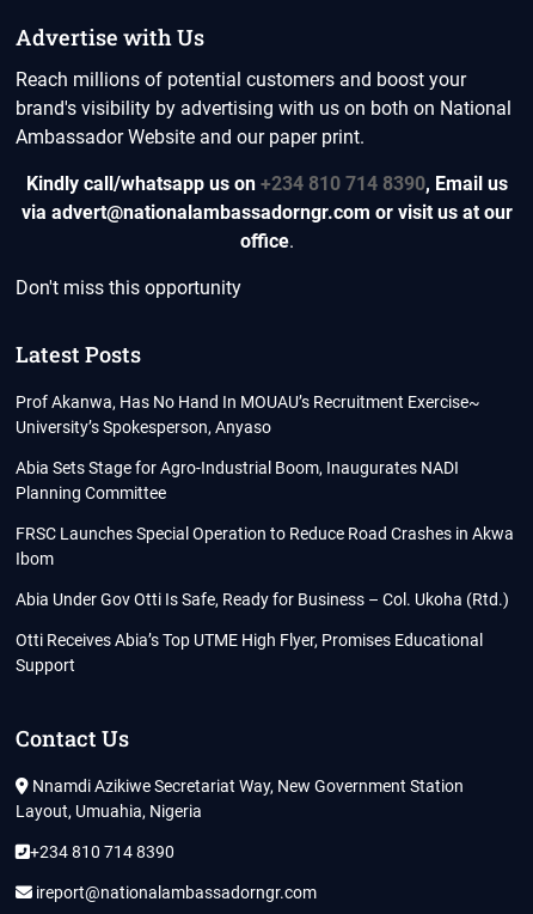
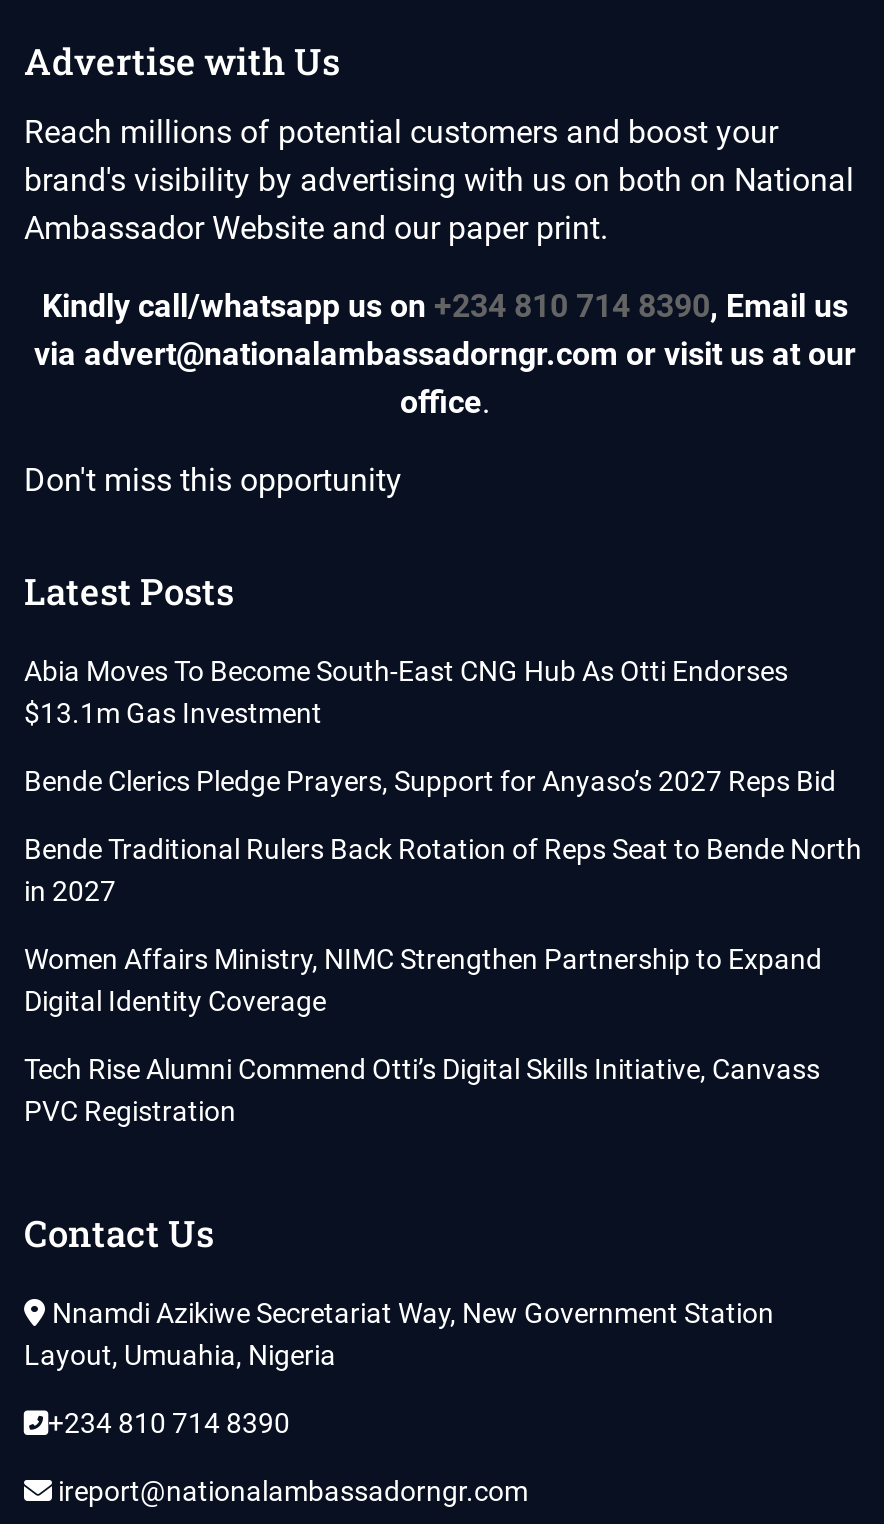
[16,392,481,437] Prof Akanwa, Has No Hand In MOUAU’s Recruitment Exercise~ | University’s Spokesperson, Anyaso -> [24,655,788,729] Abia Moves To Become South-East CNG Hub As Otti Endorses | $13.1m Gas Investment
[16,458,459,502] Abia Sets Stage for Agro-Industrial Boom, Inaugurates NADI | Planning Committee -> [24,765,836,797] Bende Clerics Pledge Prayers, Support for Anyaso’s 2027 Reps Bid
[16,524,514,568] FRSC Launches Special Operation to Reduce Road Crashes in Akwa | Ibom -> [24,833,862,907] Bende Traditional Rulers Back Rotation of Reps Seat to Bende North | in 2027
[16,590,510,609] Abia Under Gov Otti Is Safe, Ready for Business – Col. Ukoha (Rtd.) -> [24,943,822,1017] Women Affairs Ministry, NIMC Strengthen Partnership to Expand | Digital Identity Coverage
[16,630,483,675] Otti Receives Abia’s Top UTME High Flyer, Promises Educational | Support -> [24,1053,820,1127] Tech Rise Alumni Commend Otti’s Digital Skills Initiative, Canvass | PVC Registration

